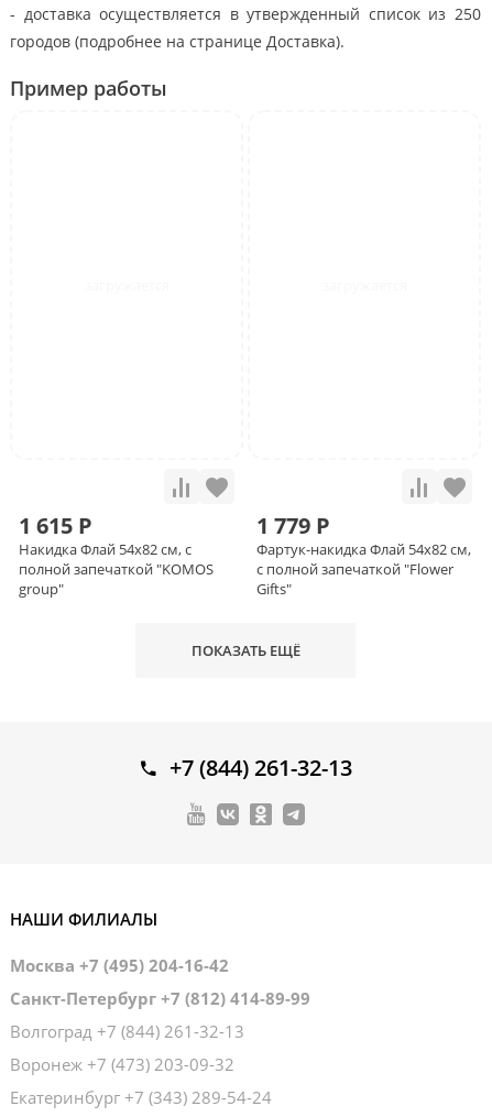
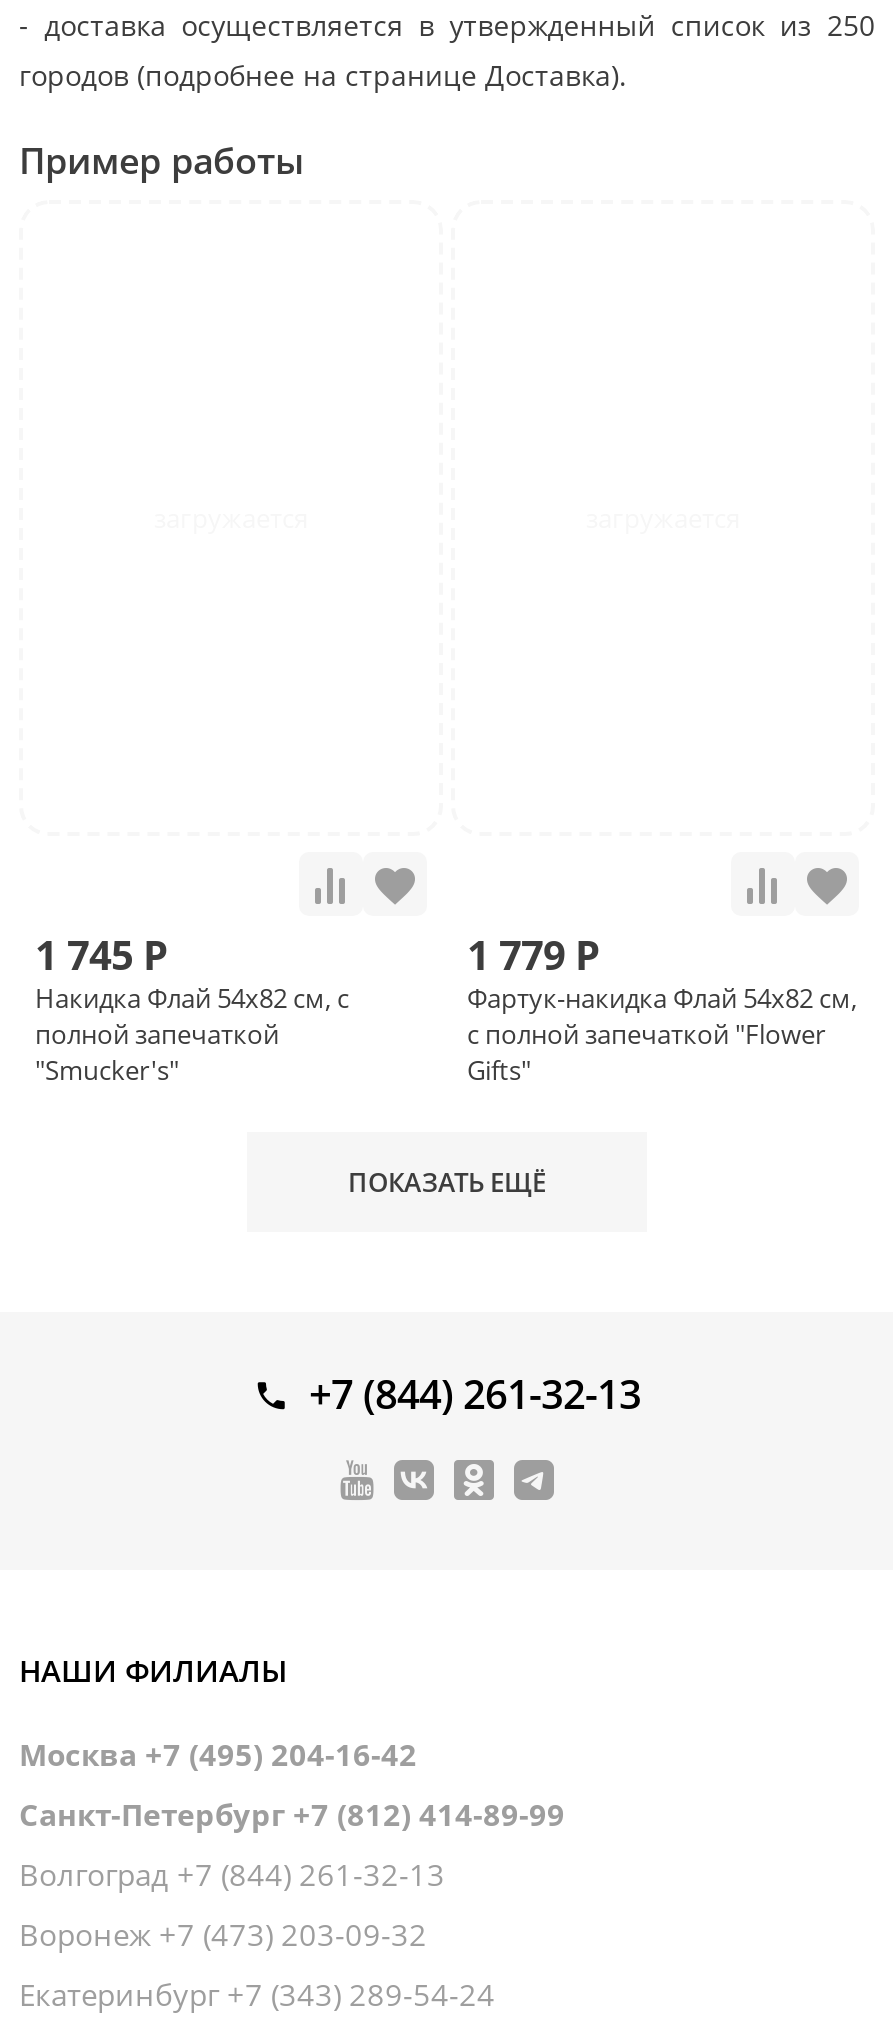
[19,511,92,540] 1 615 Р -> [35,928,169,982] 1 745 Р
[19,559,214,599] полной запечаткой "KOMOS | group" -> [35,1016,279,1088] полной запечаткой | "Smucker's"

